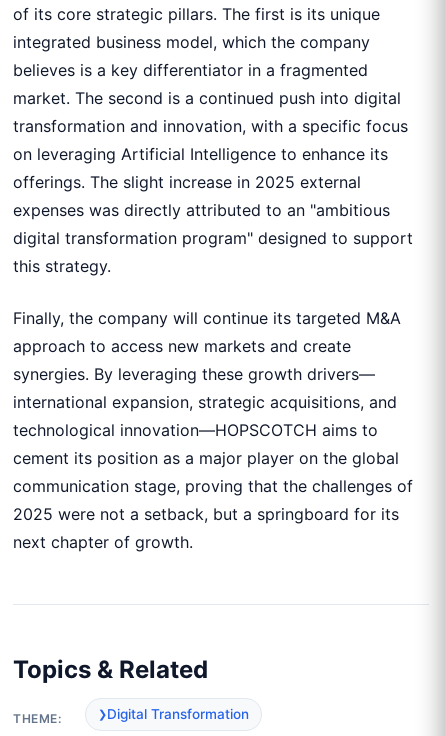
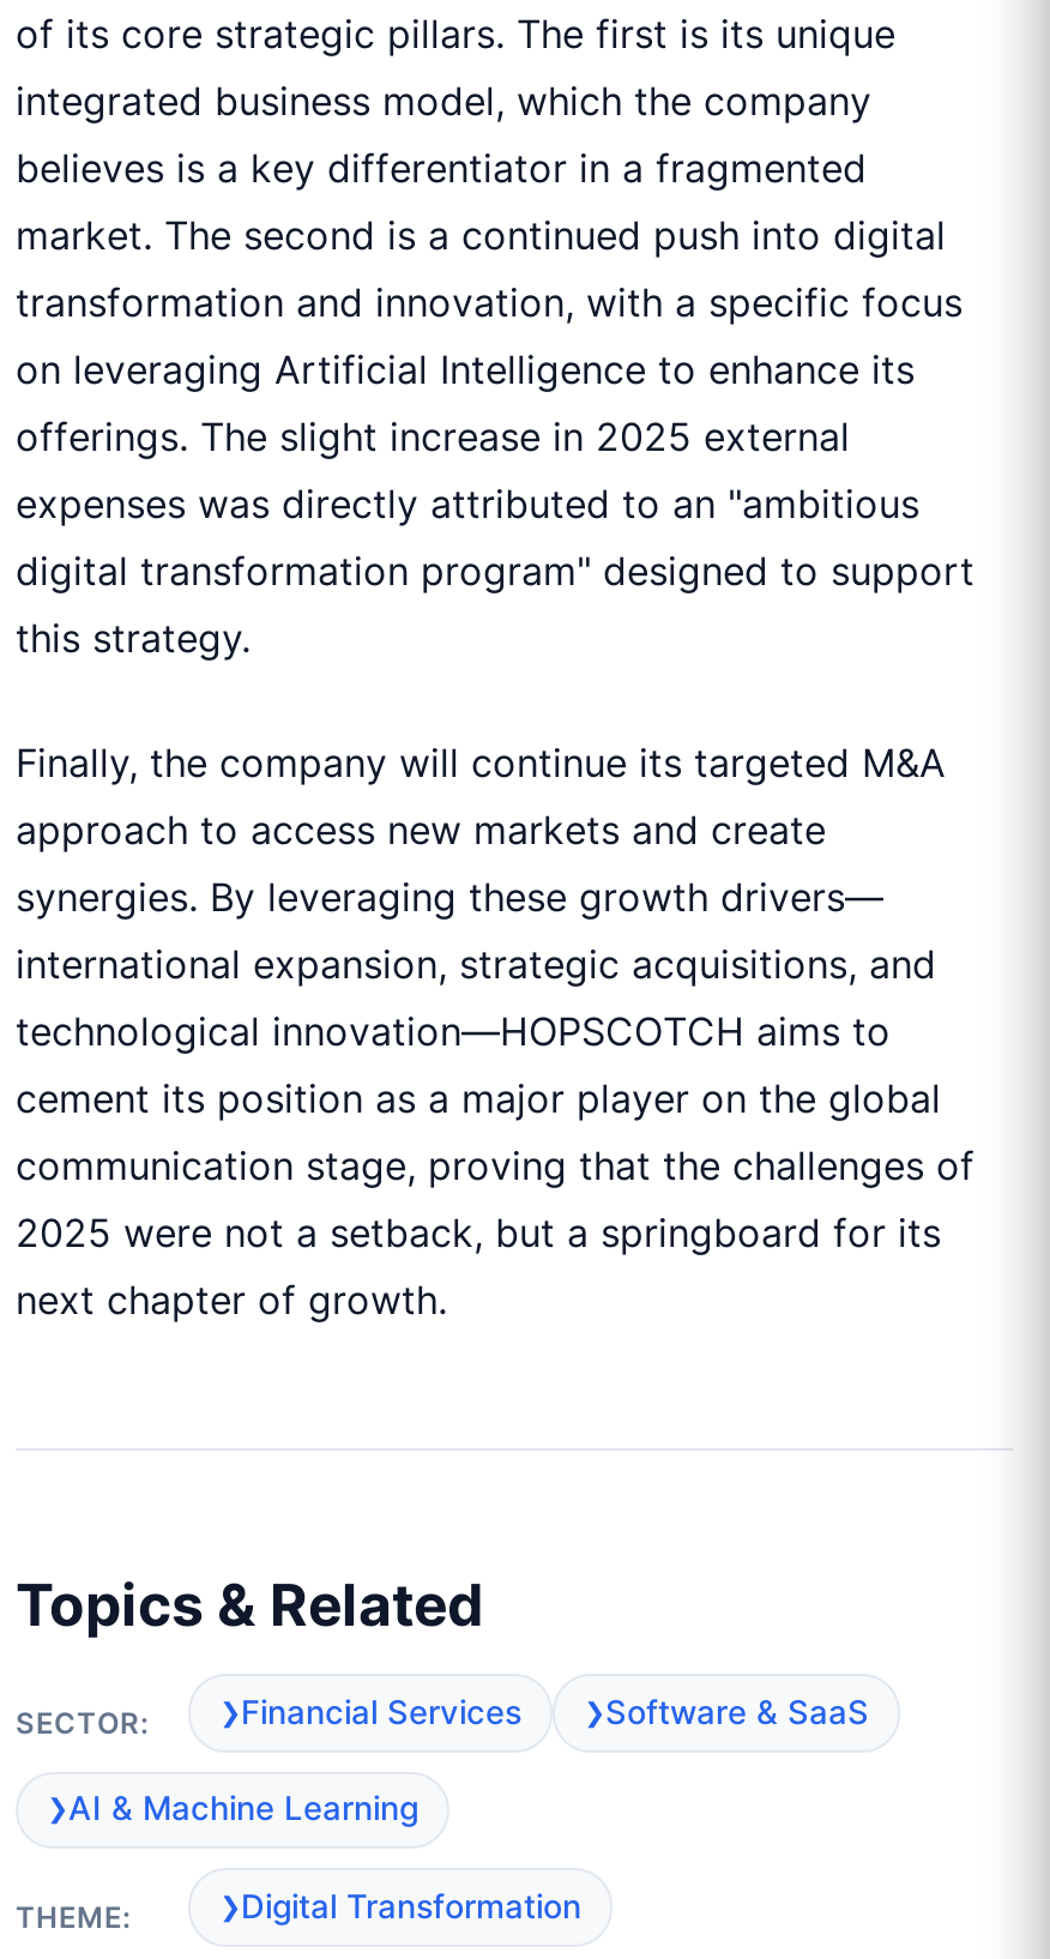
none -> [16,1692,869,1828] SECTOR: | Financial Services | Software & SaaS | AI & Machine Learning

